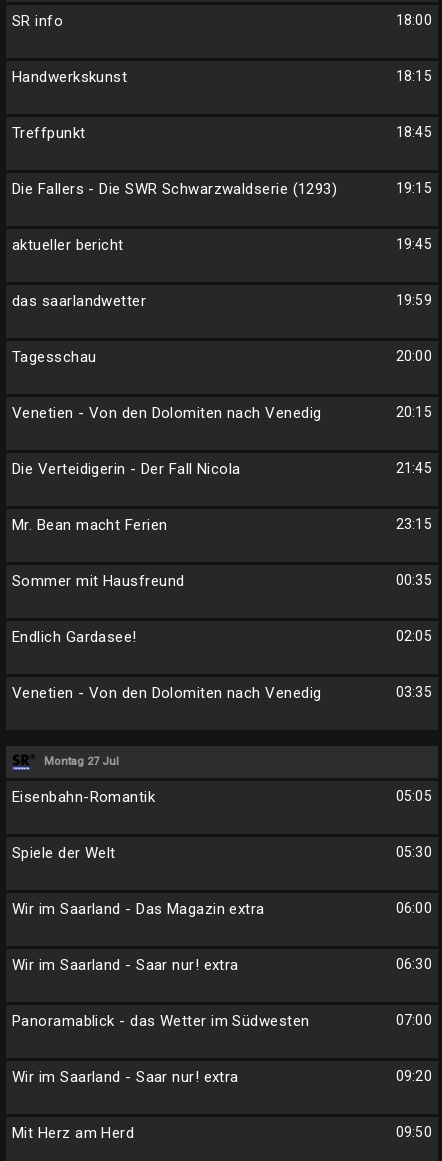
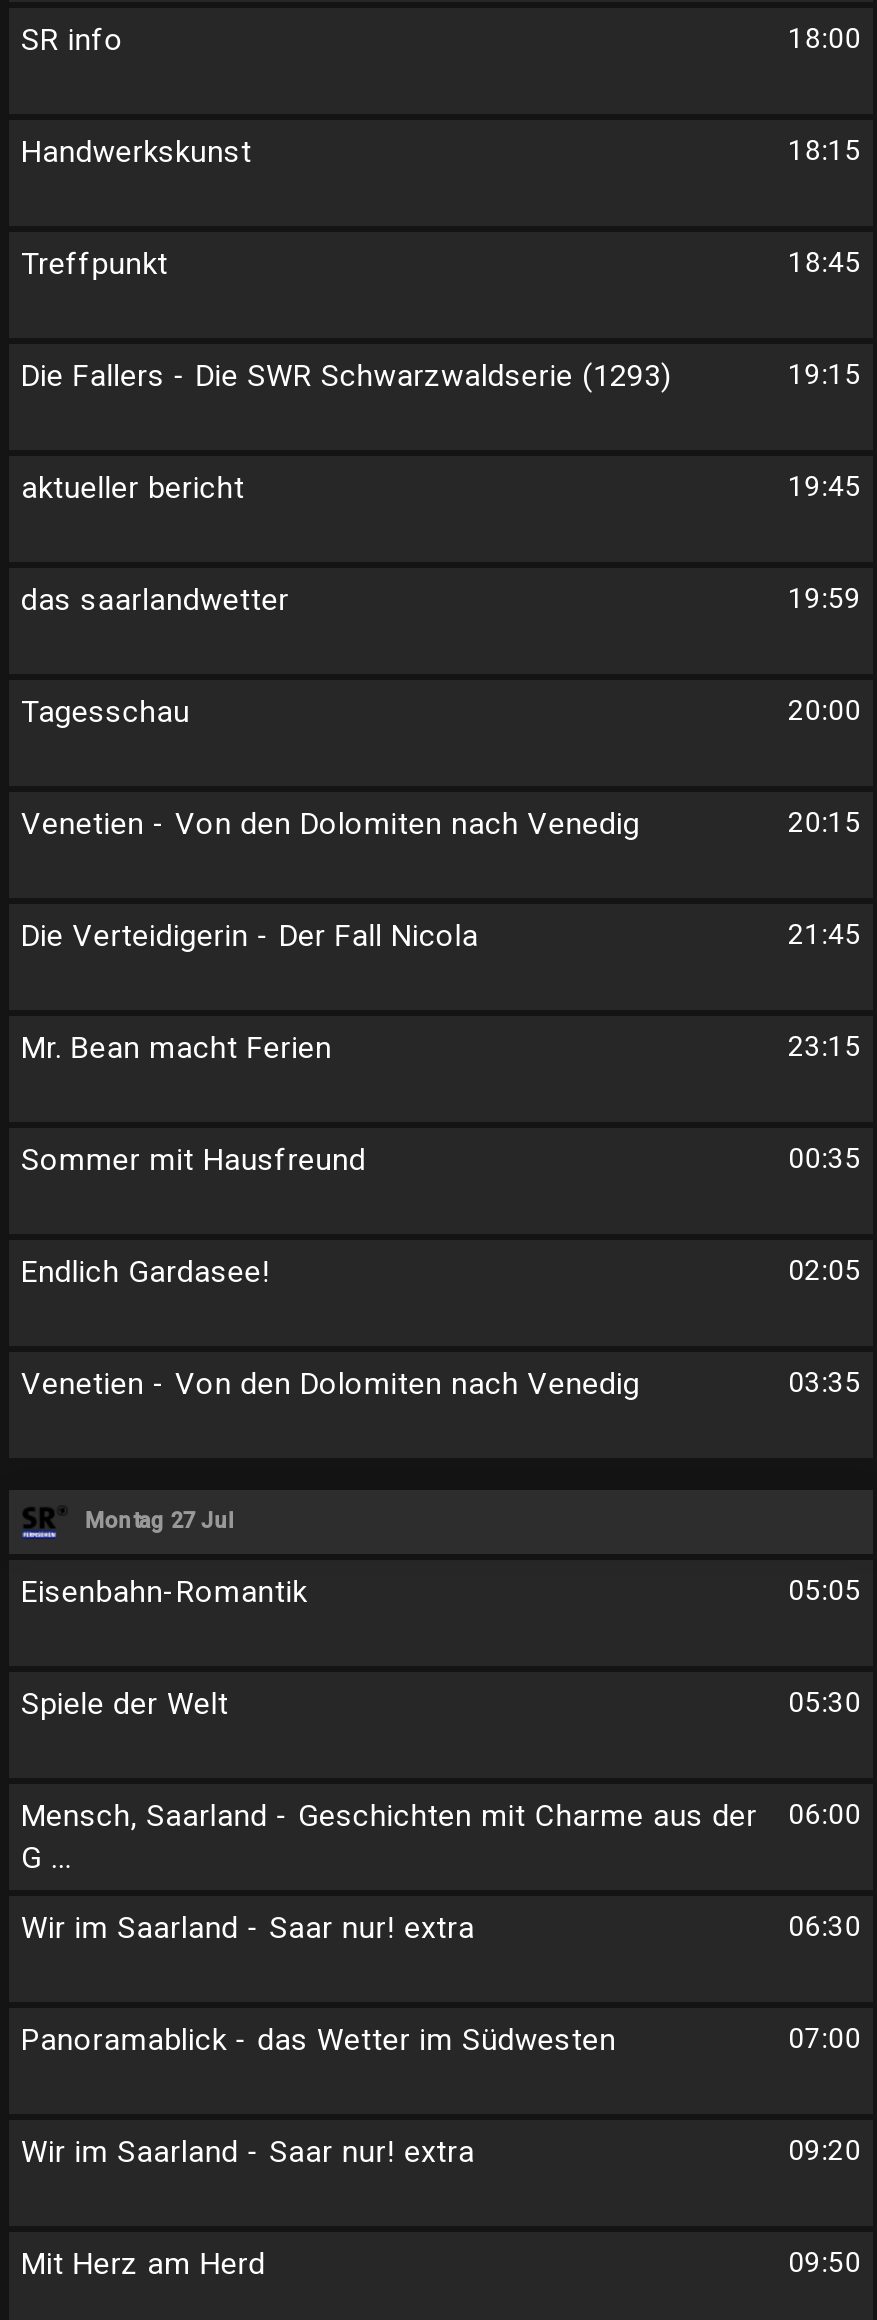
[12,900,265,918] Wir im Saarland - Das Magazin extra -> [21,1798,757,1876] Mensch, Saarland - Geschichten mit Charme aus der | G ...

